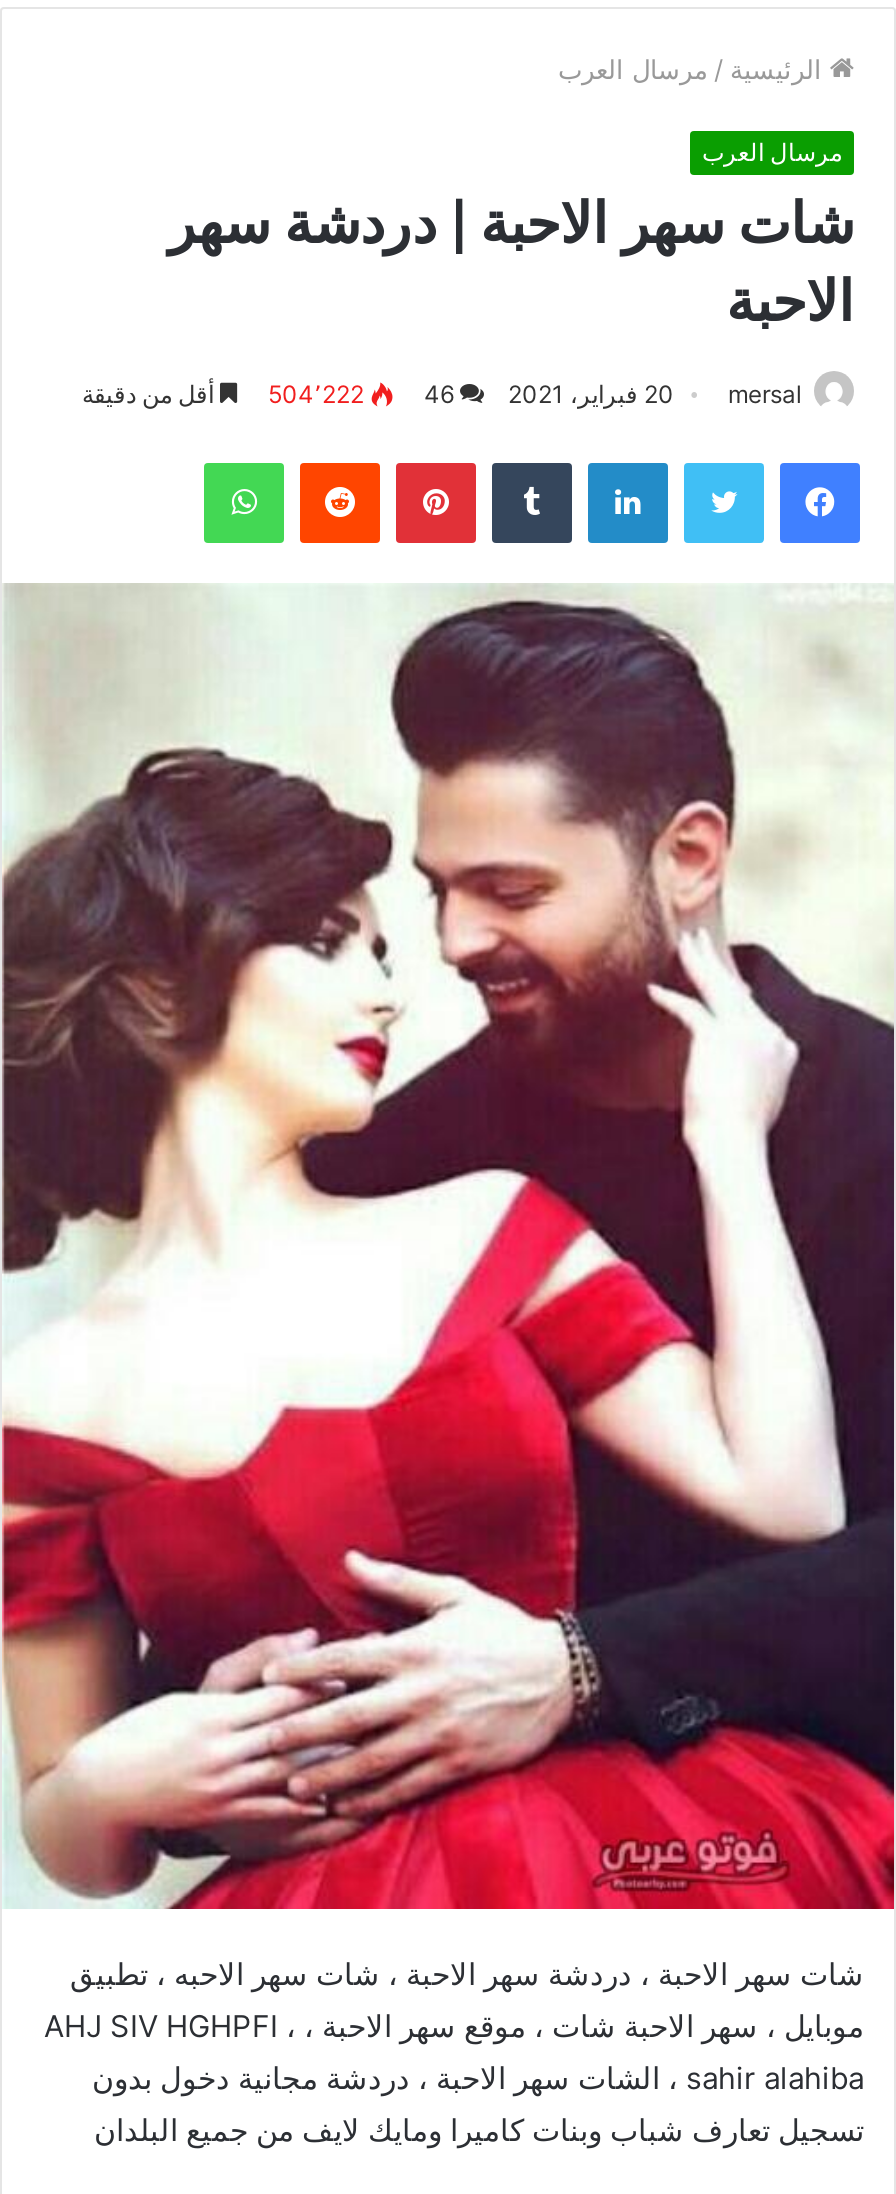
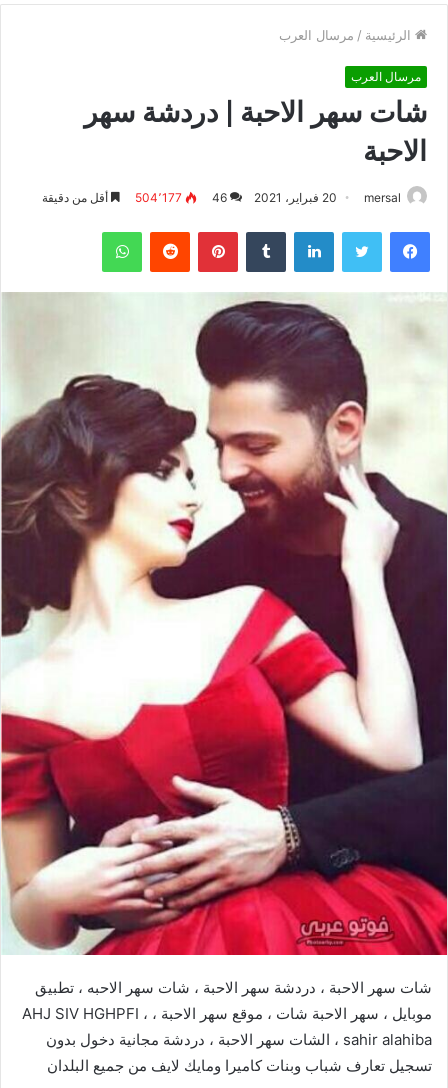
[268,379,364,409] 504٬222 -> [135,190,182,205] 504٬177

